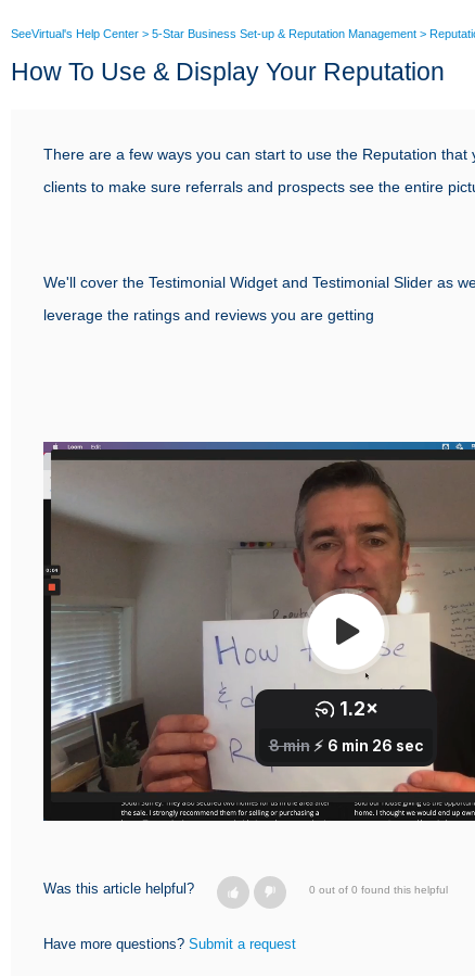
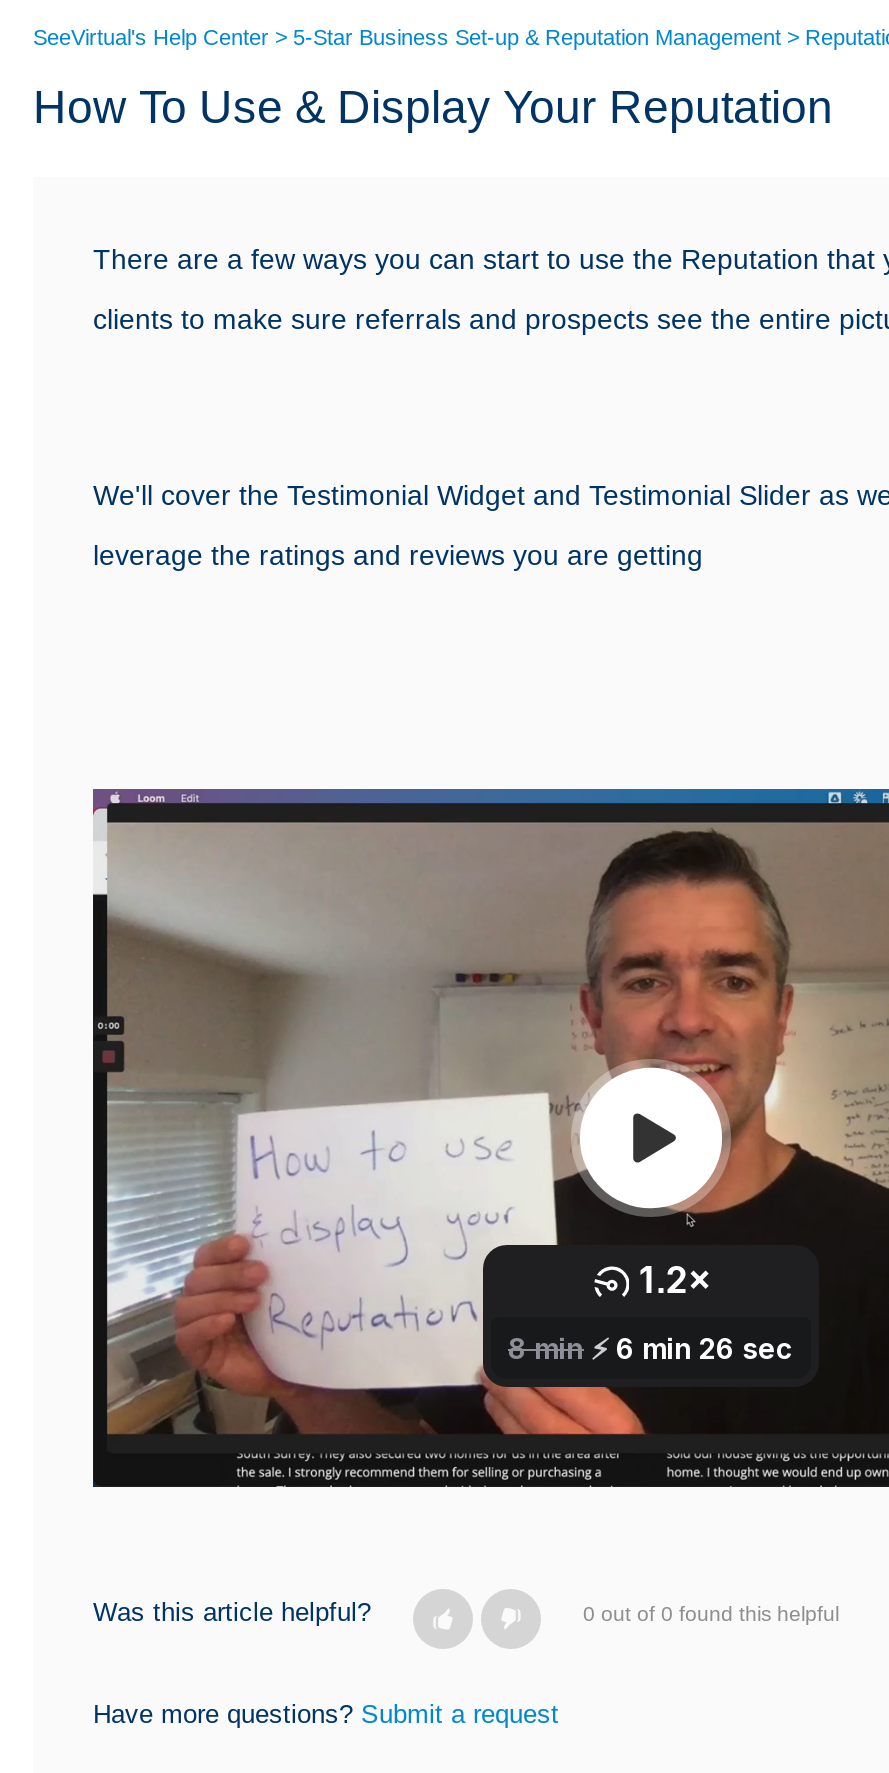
[48,460,472,794] [image] -> [105,821,883,1435] [image]

